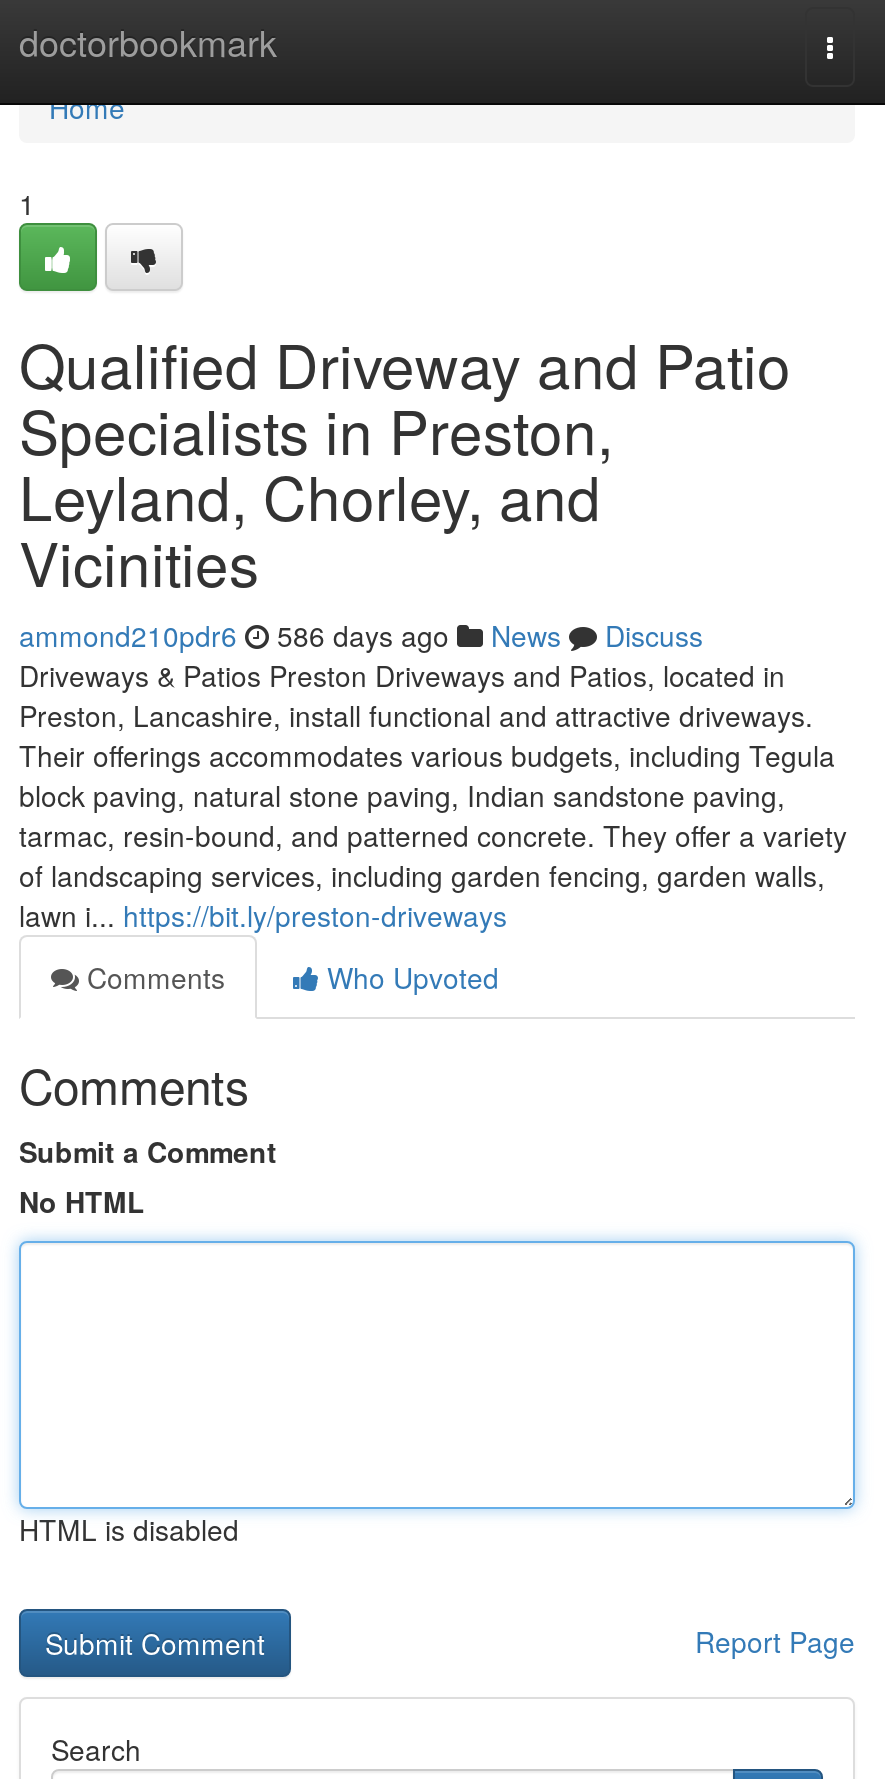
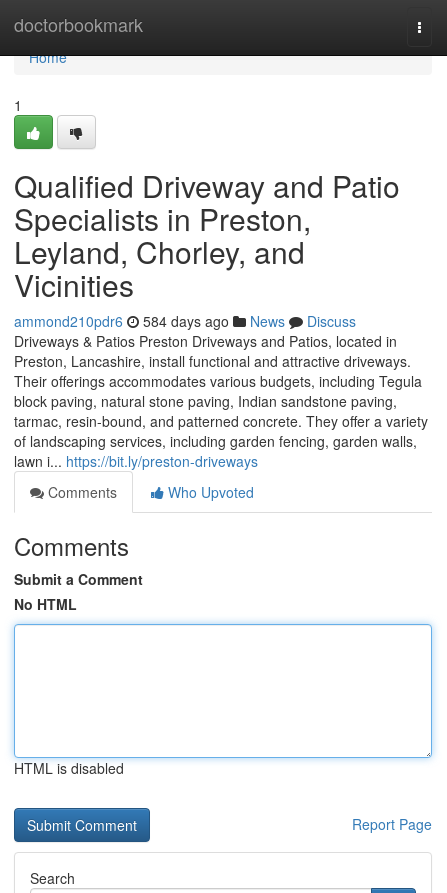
[19,615,703,655] ammond210pdr6 586 days ago News Discuss -> [14,311,356,331] ammond210pdr6 584 days ago News Discuss

